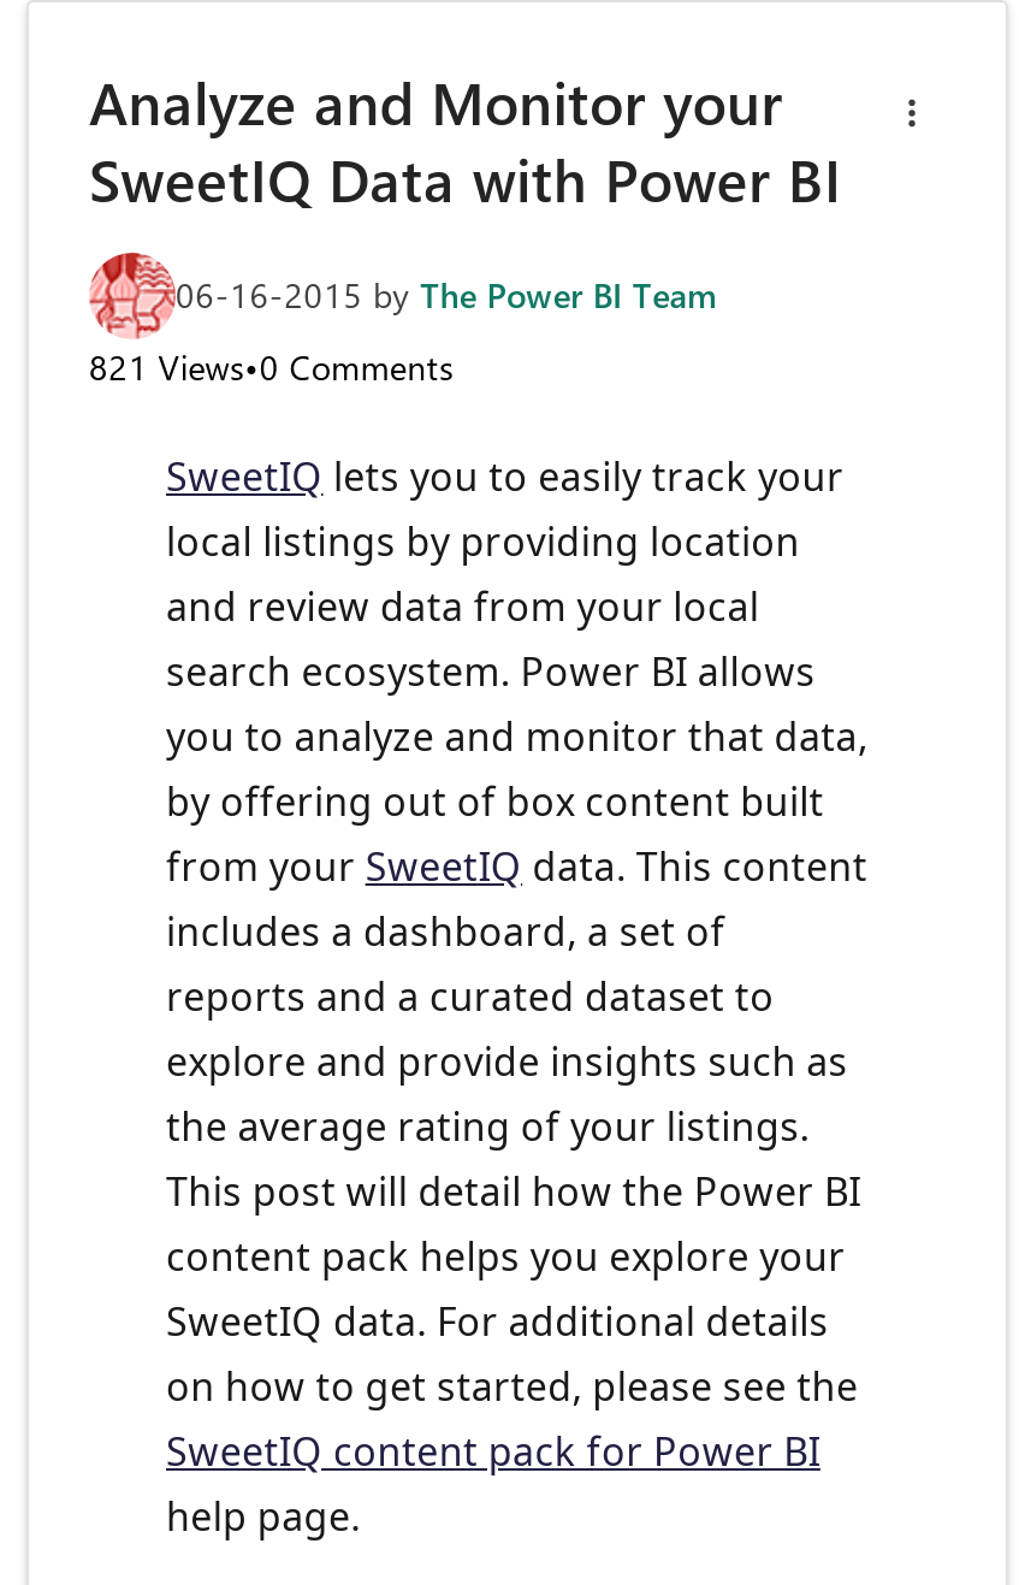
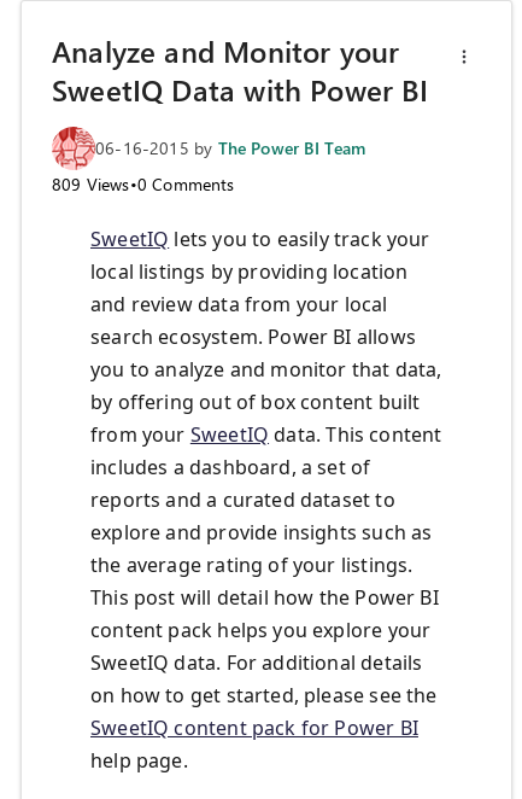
[89,345,454,391] 821 Views•0 Comments -> [52,173,235,196] 809 Views•0 Comments

